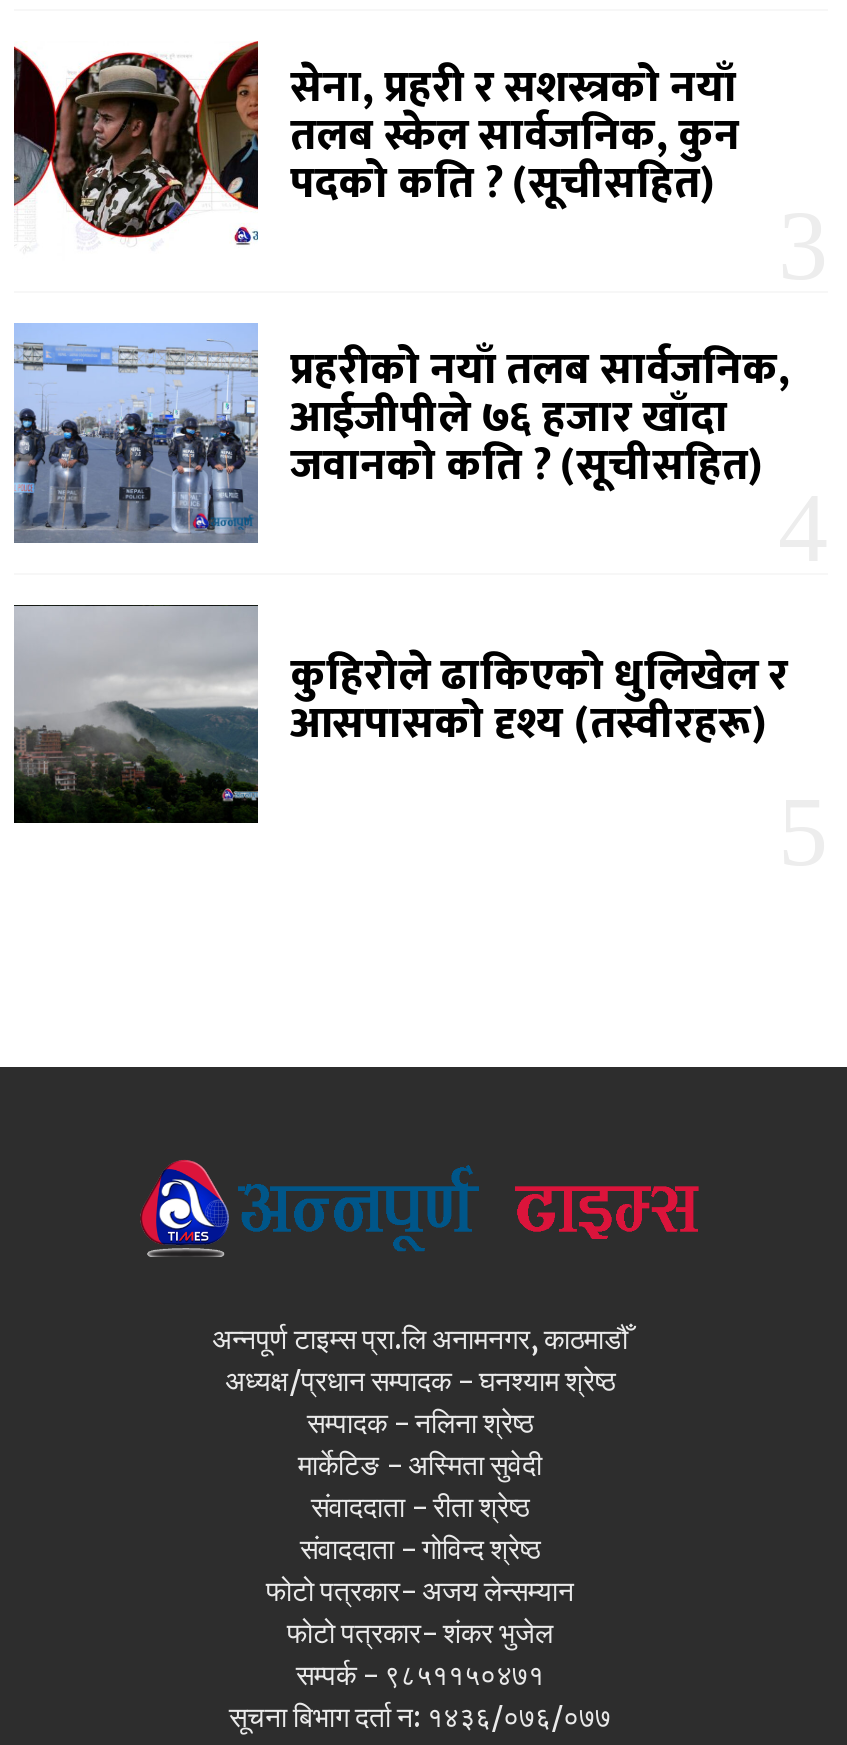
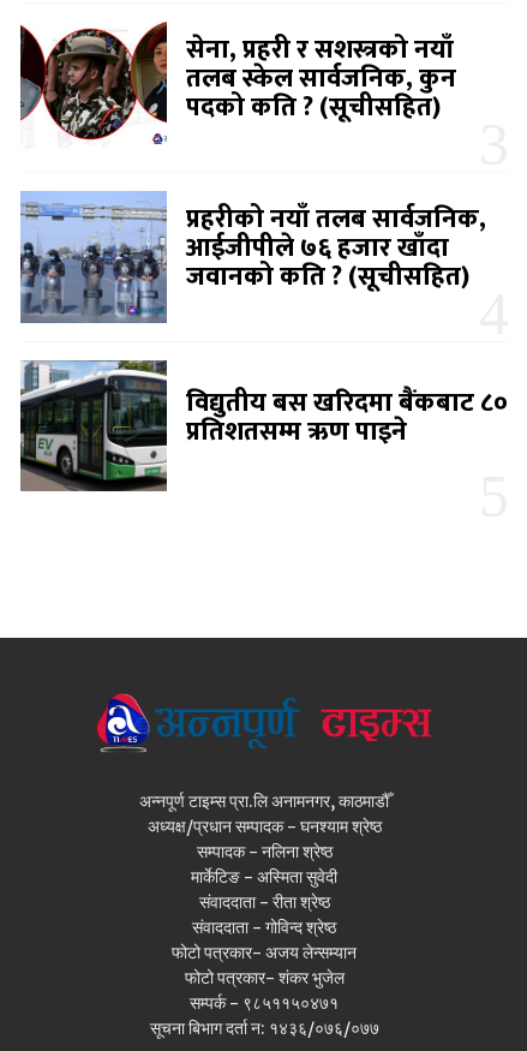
[14,605,788,825] [image] | कुहिरोले ढाकिएको धुलिखेल र | आसपासको दृश्य (तस्वीरहरू) -> [20,360,508,492] [image] | विद्युतीय बस खरिदमा बैंकबाट ८० | प्रतिशतसम्म ऋण पाइने

